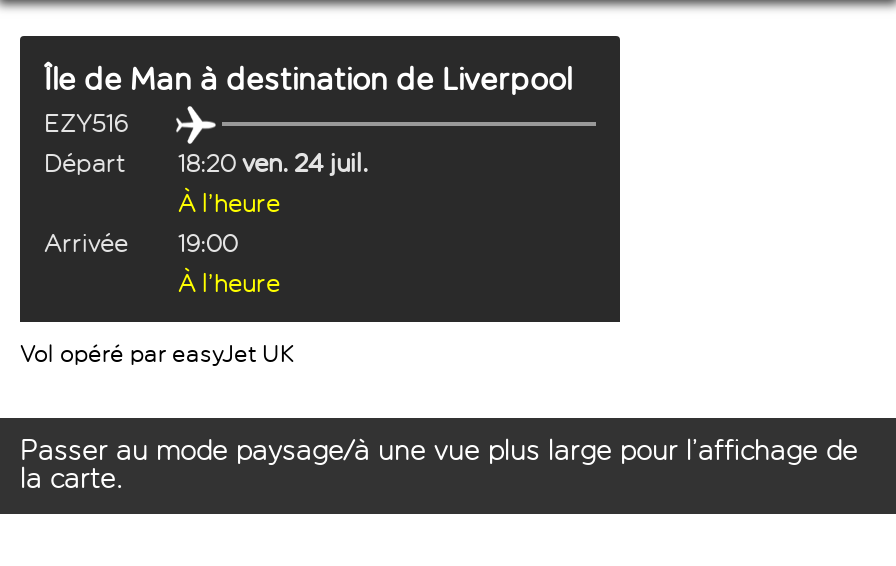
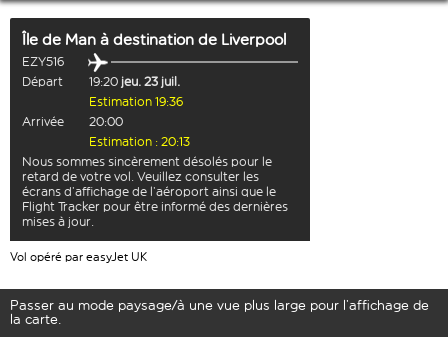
[178,148,368,218] 18:20 ven. 24 juil. | À l’heure -> [89,74,183,109] 19:20 jeu. 23 juil. | Estimation 19:36
[178,228,280,298] 19:00 | À l’heure -> [22,114,288,229] 20:00 | Estimation : 20:13 | Nous sommes sincèrement désolés pour le | retard de votre vol. Veuillez consulter les | écrans d’affichage de l’aéroport ainsi que le | Flight Tracker pour être informé des dernières | mises à jour.

